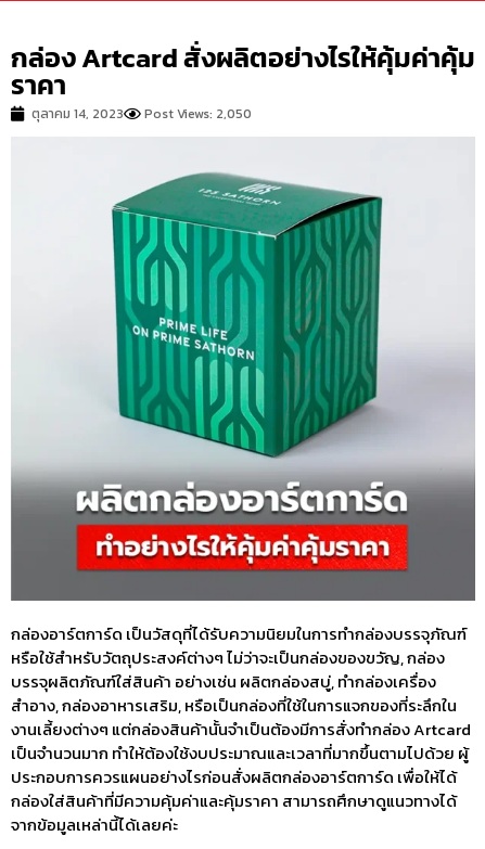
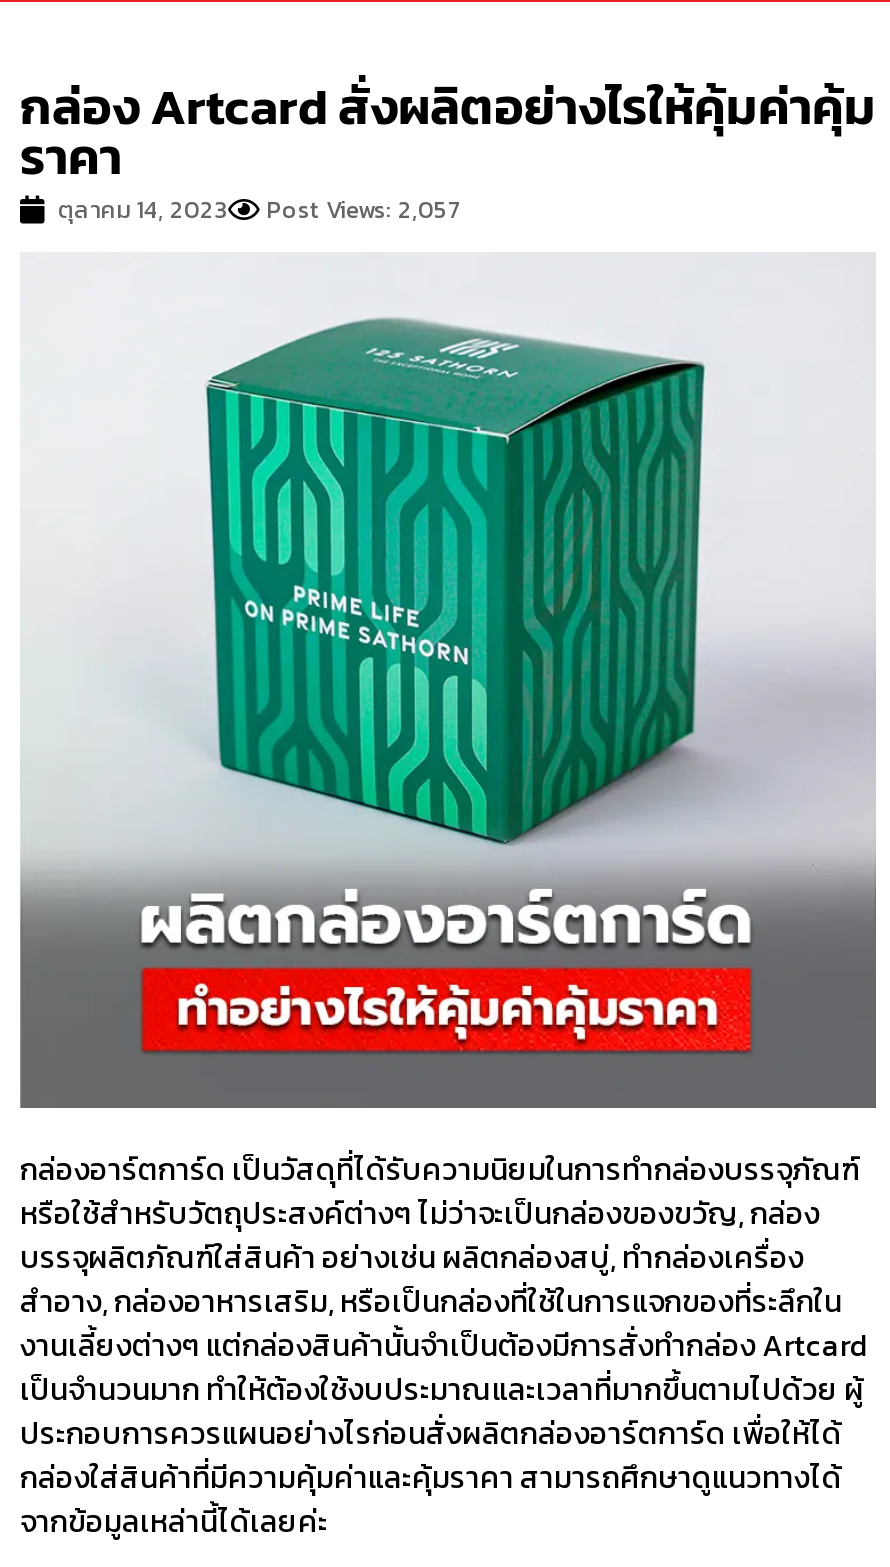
[31,104,252,124] ตุลาคม 14, 2023 Post Views: 2,050 -> [58,192,462,228] ตุลาคม 14, 2023 Post Views: 2,057

